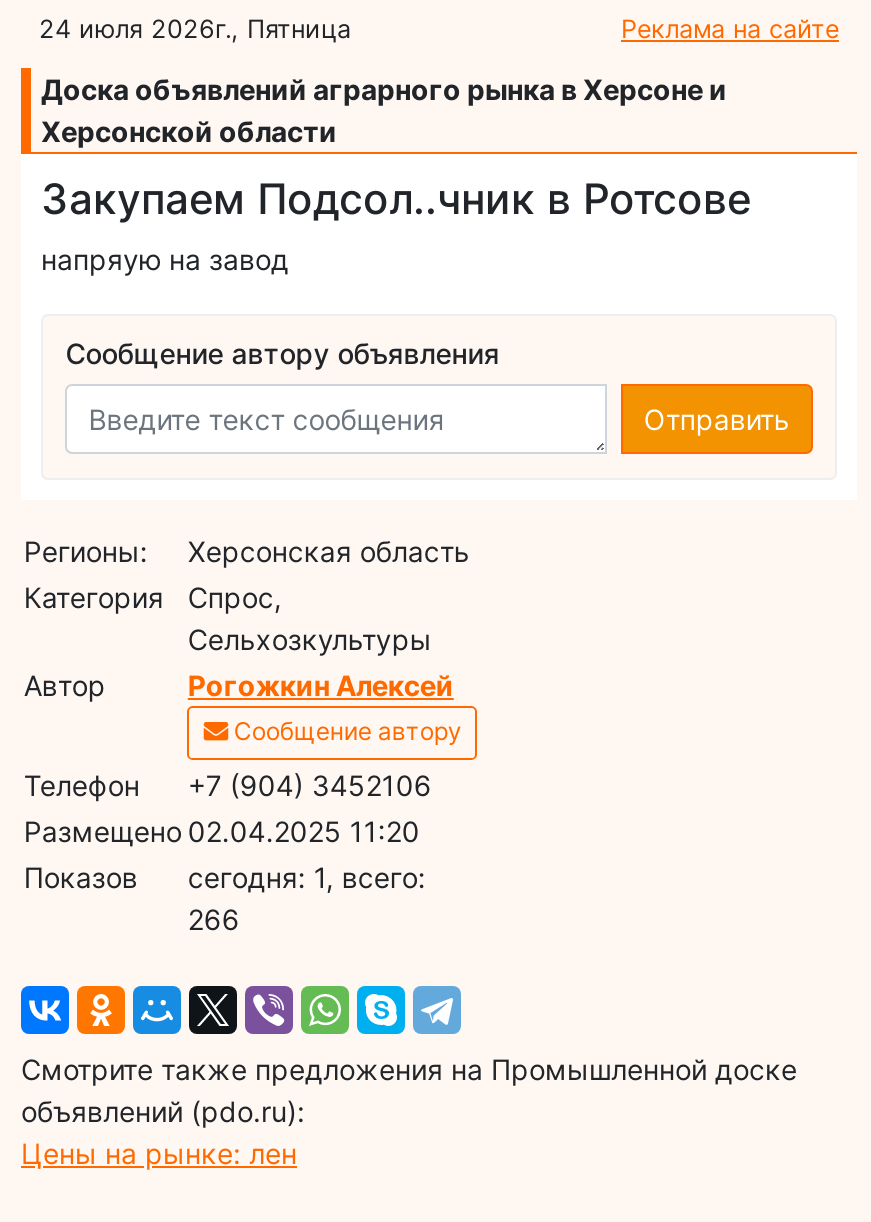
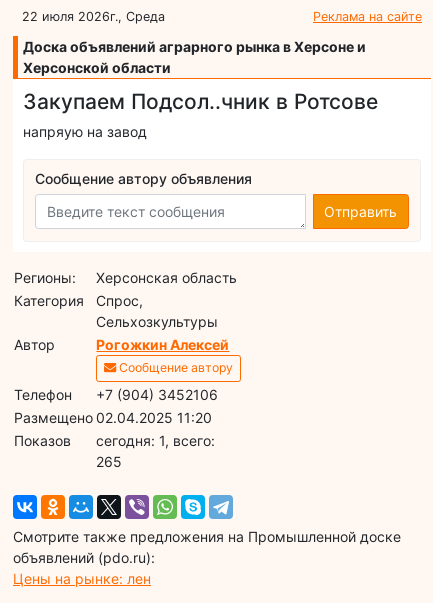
[39,13,351,43] 24 июля 2026г., Пятница -> [22,9,165,24] 22 июля 2026г., Среда
[188,901,240,935] 266 -> [96,453,122,470] 265

